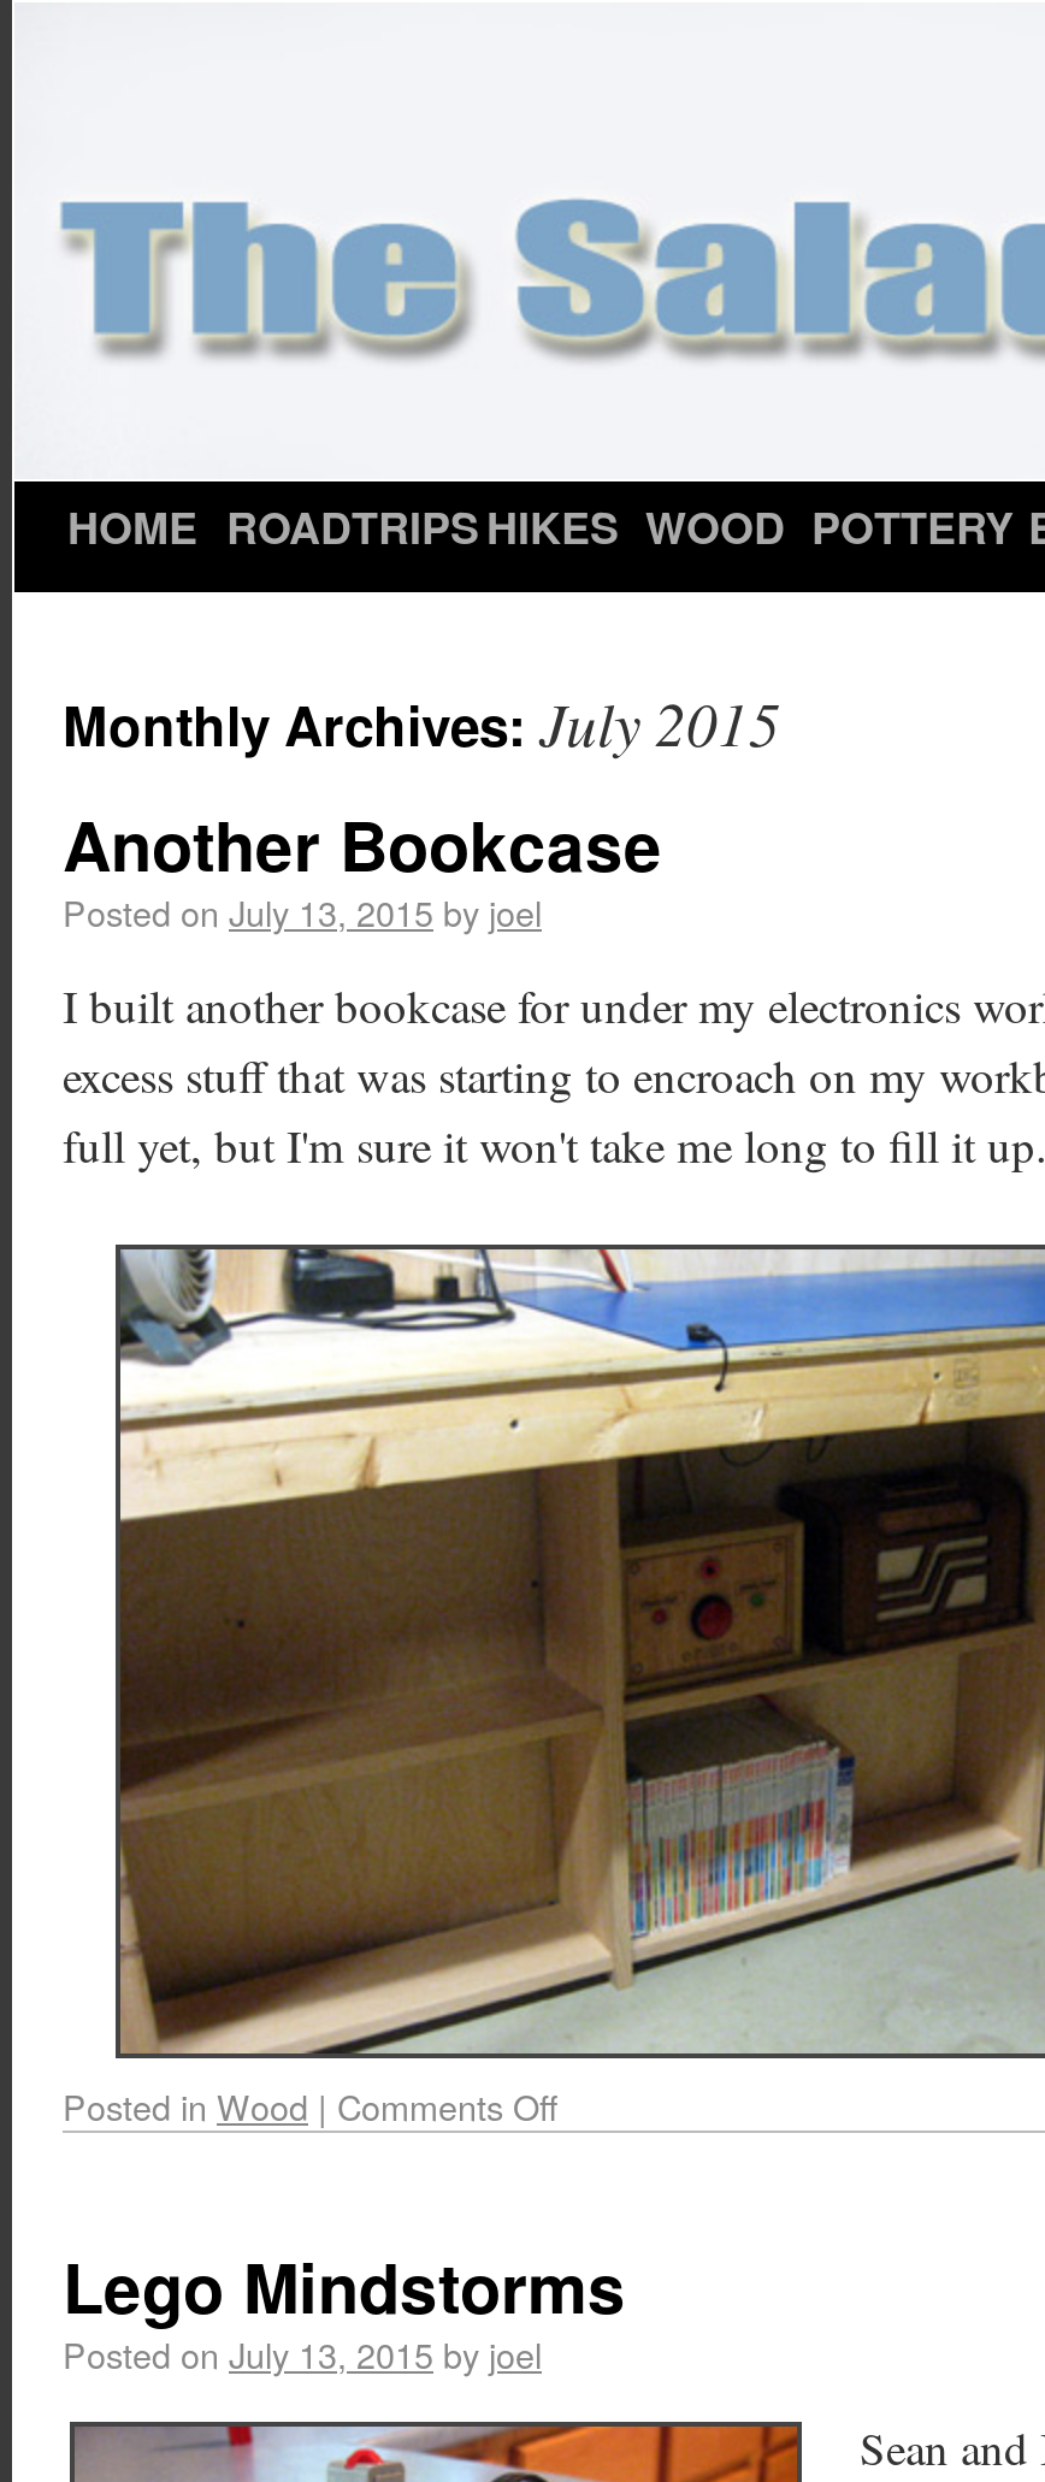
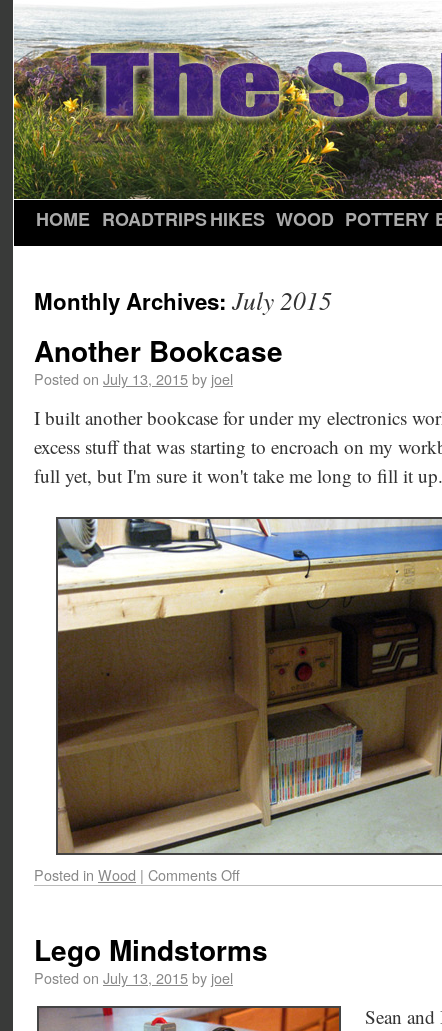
[12,53,1038,481] [image] -> [13,13,439,200] [image]

